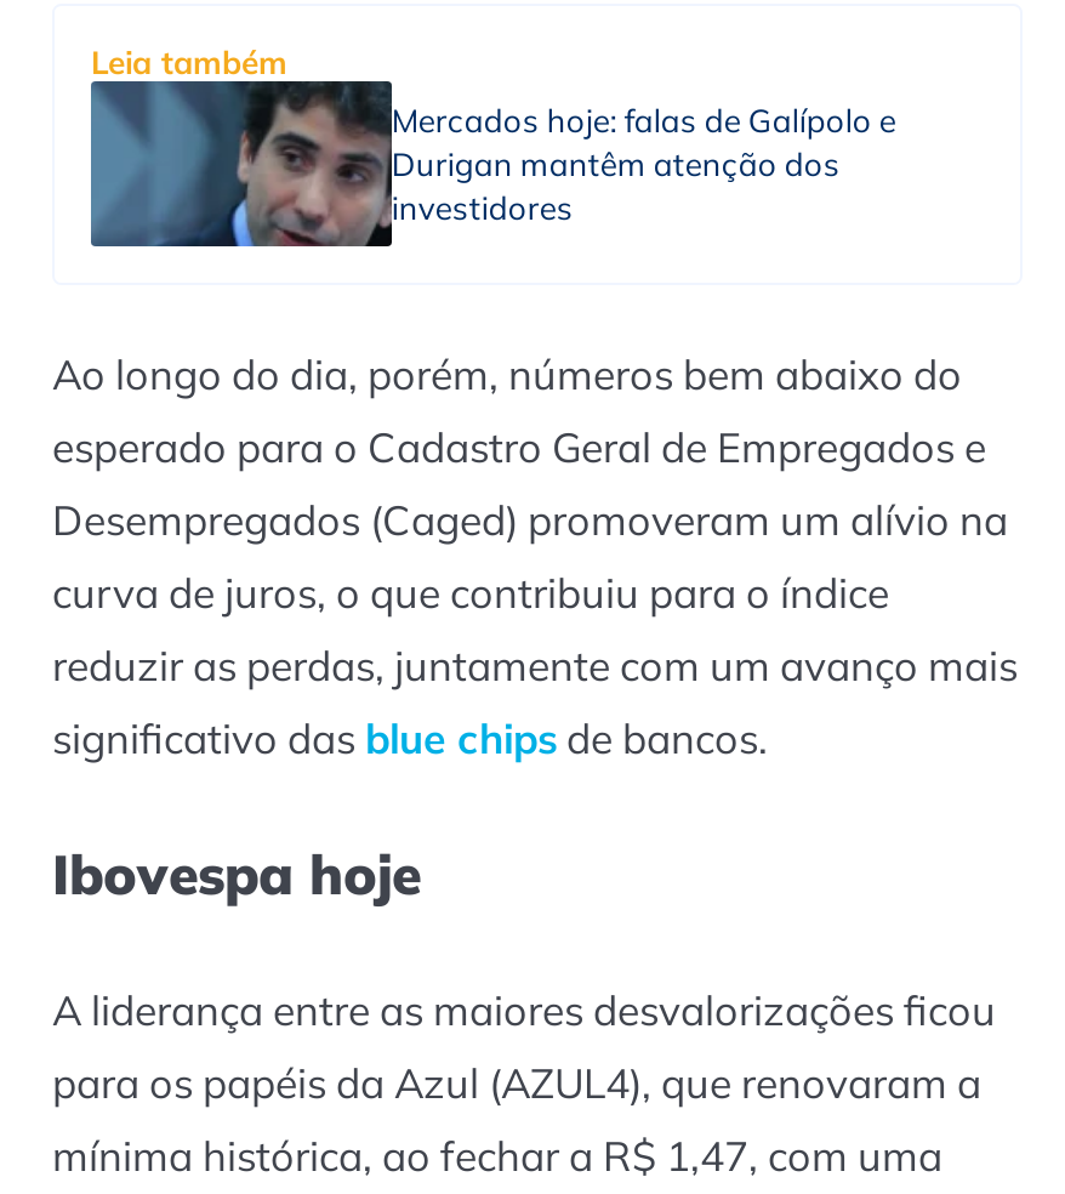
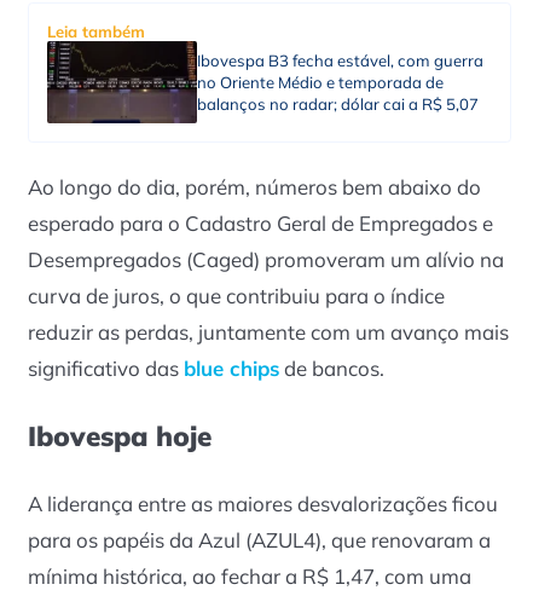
[89,81,896,249] [image] | Mercados hoje: falas de Galípolo e | Durigan mantêm atenção dos | investidores -> [46,42,483,125] [image] | Ibovespa B3 fecha estável, com guerra | no Oriente Médio e temporada de | balanços no radar; dólar cai a R$ 5,07

